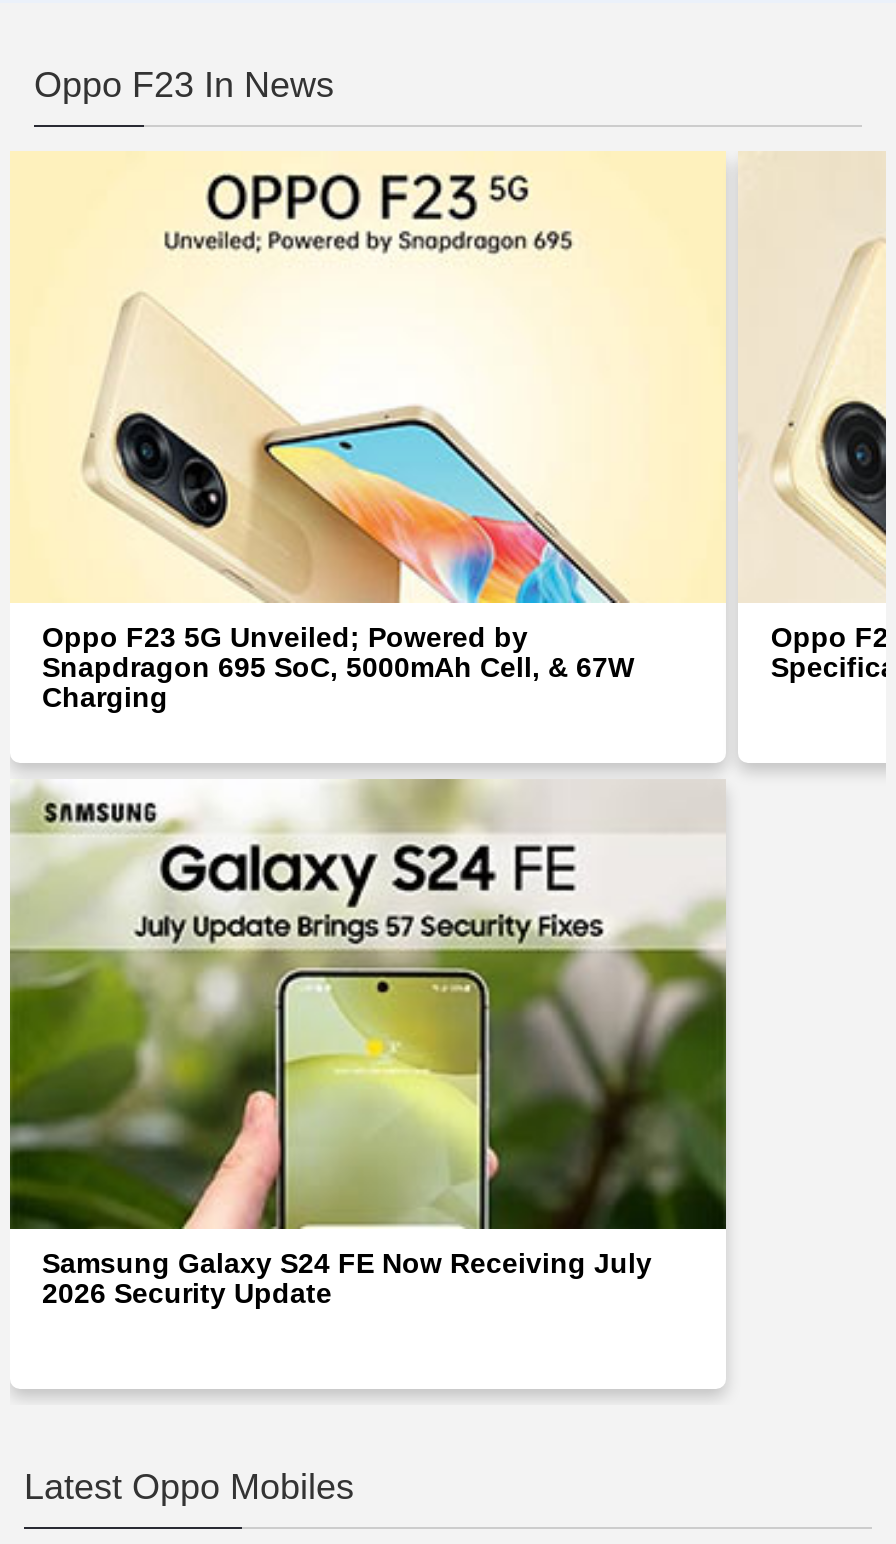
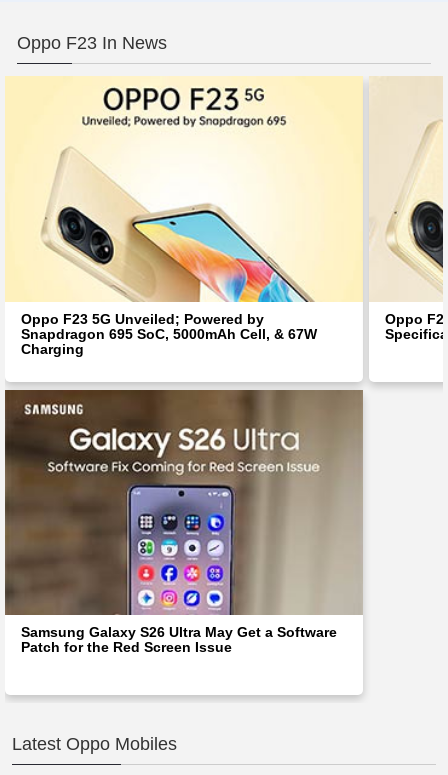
[10,779,728,1308] [image] | Samsung Galaxy S24 FE Now Receiving July | 2026 Security Update -> [4,389,364,655] [image] | Samsung Galaxy S26 Ultra May Get a Software | Patch for the Red Screen Issue

